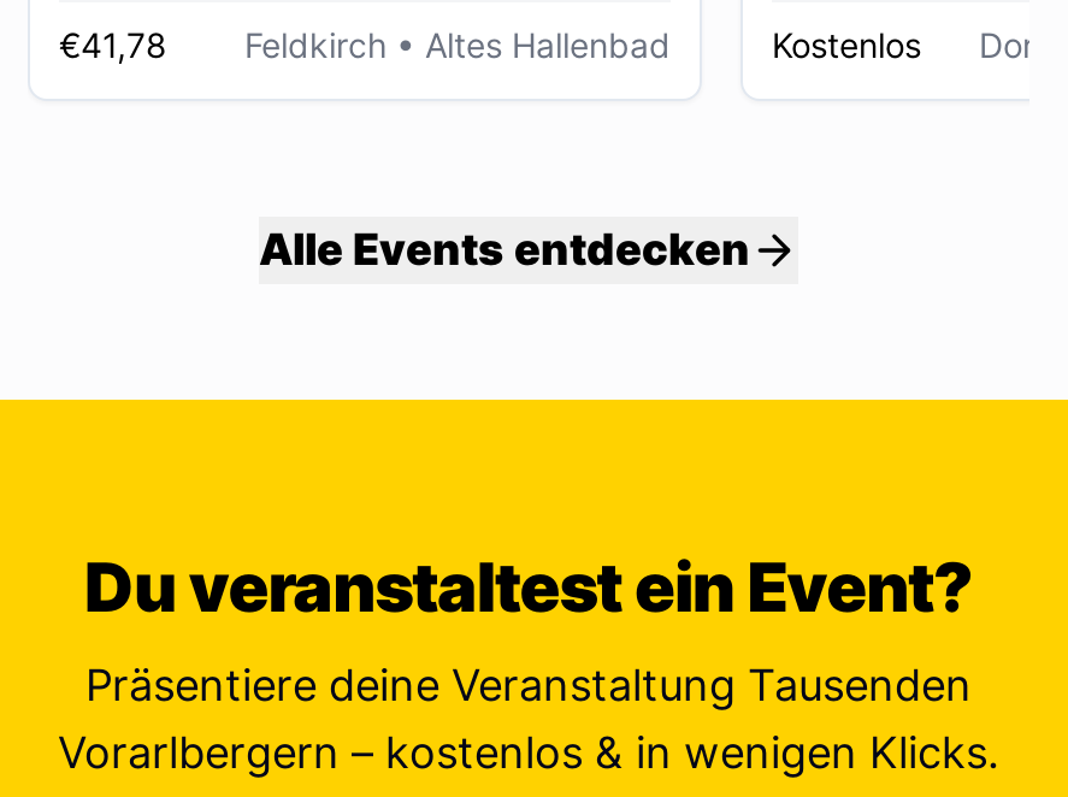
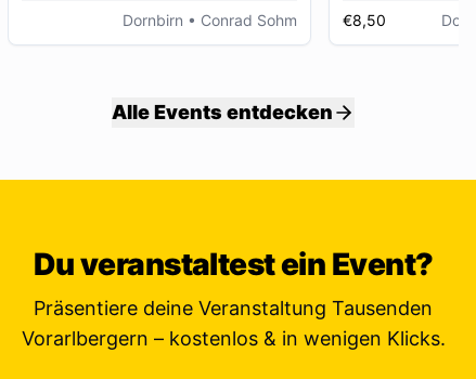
[59,24,671,65] €41,78 | Feldkirch • Altes Hallenbad -> [123,11,297,29] Dornbirn • Conrad Sohm
[772,24,921,65] Kostenlos -> [343,11,386,29] €8,50

